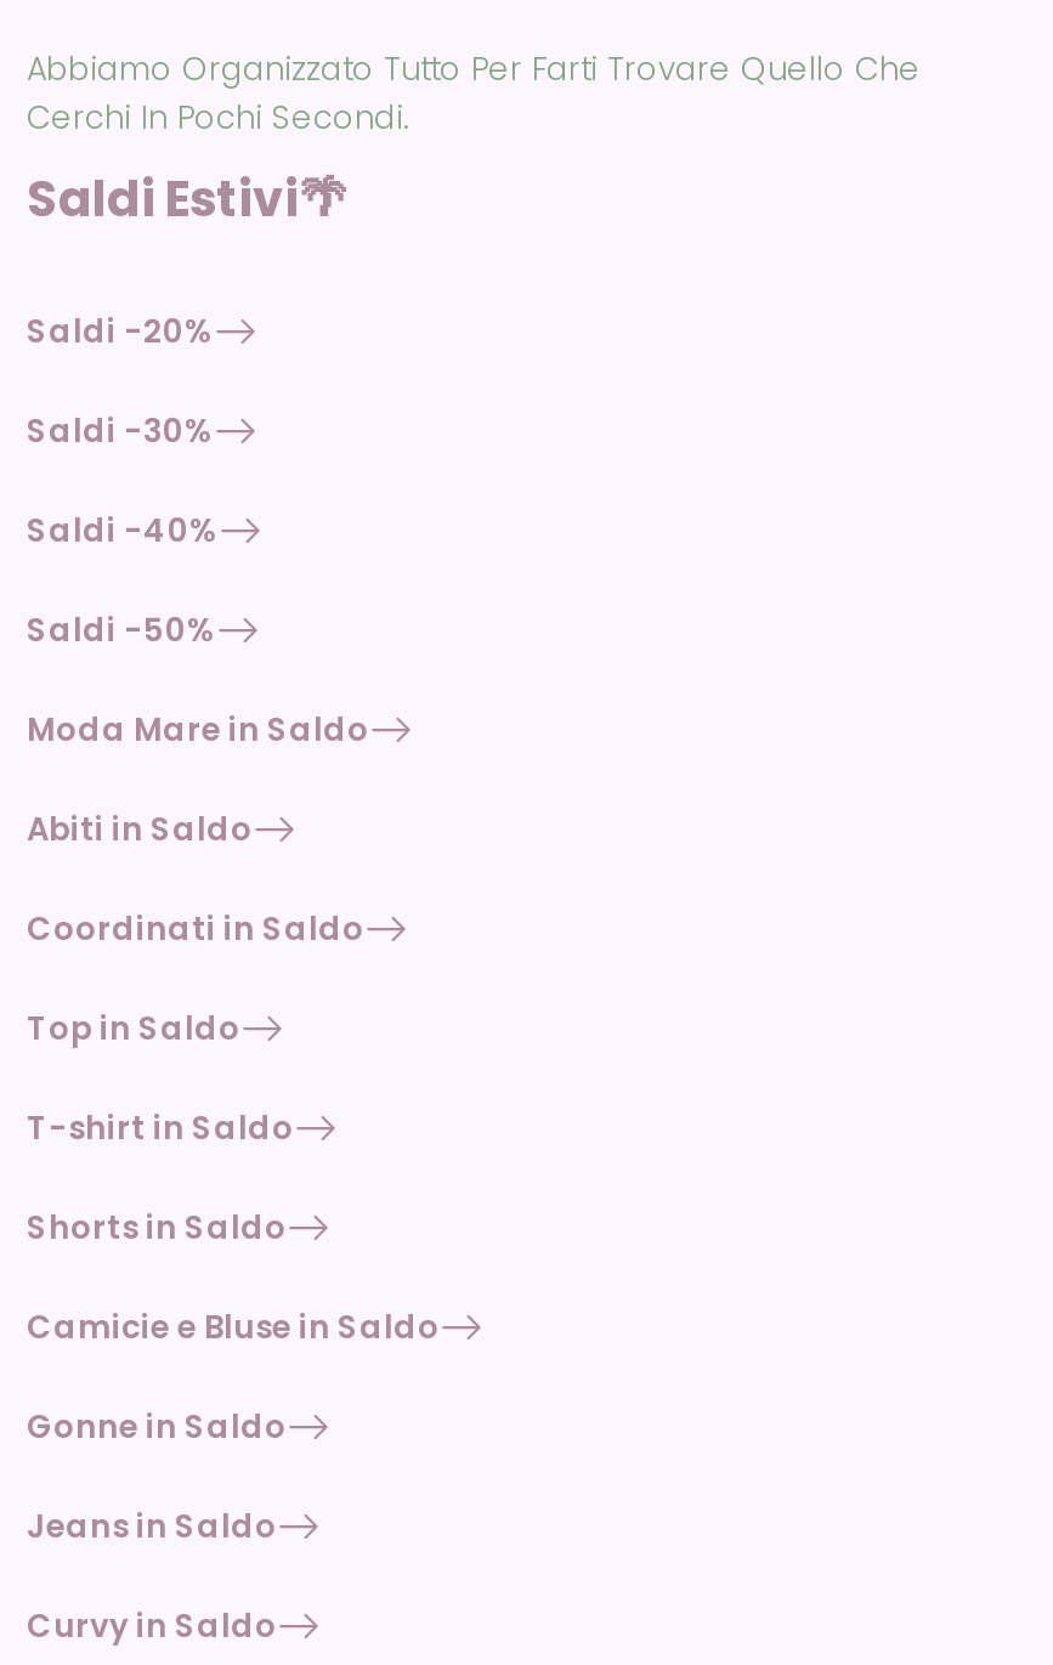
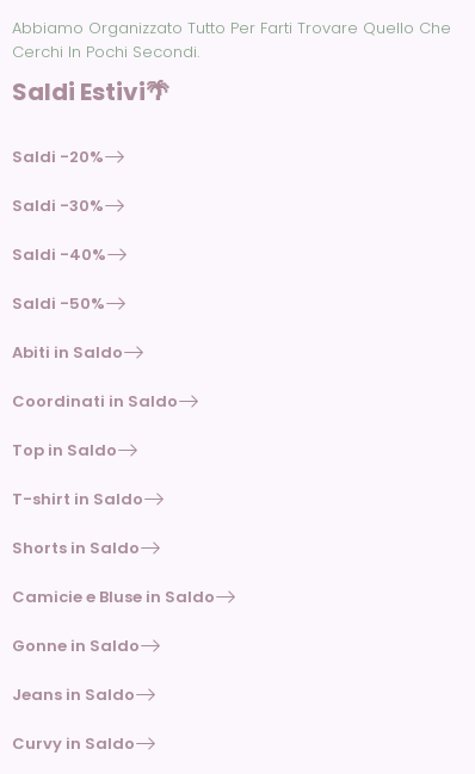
[27,707,369,753] Moda Mare in Saldo -> none

